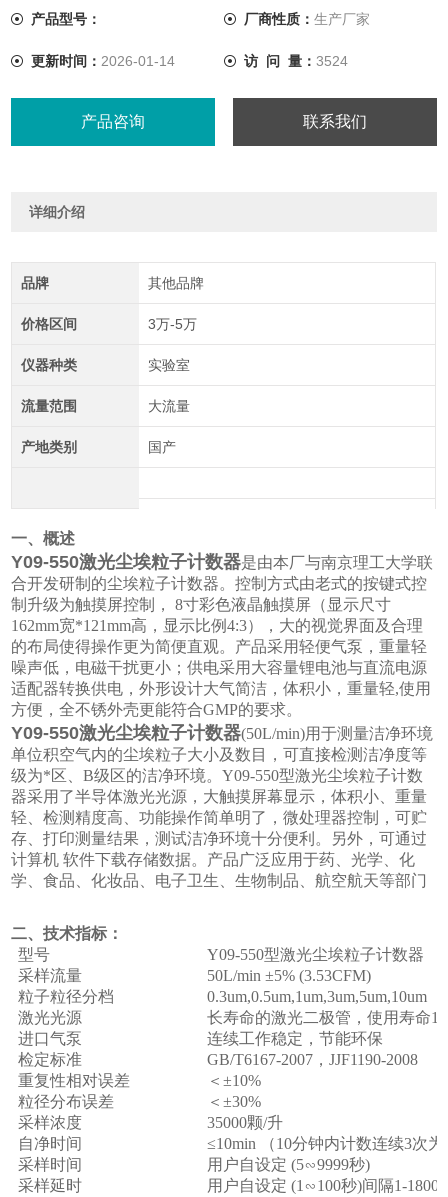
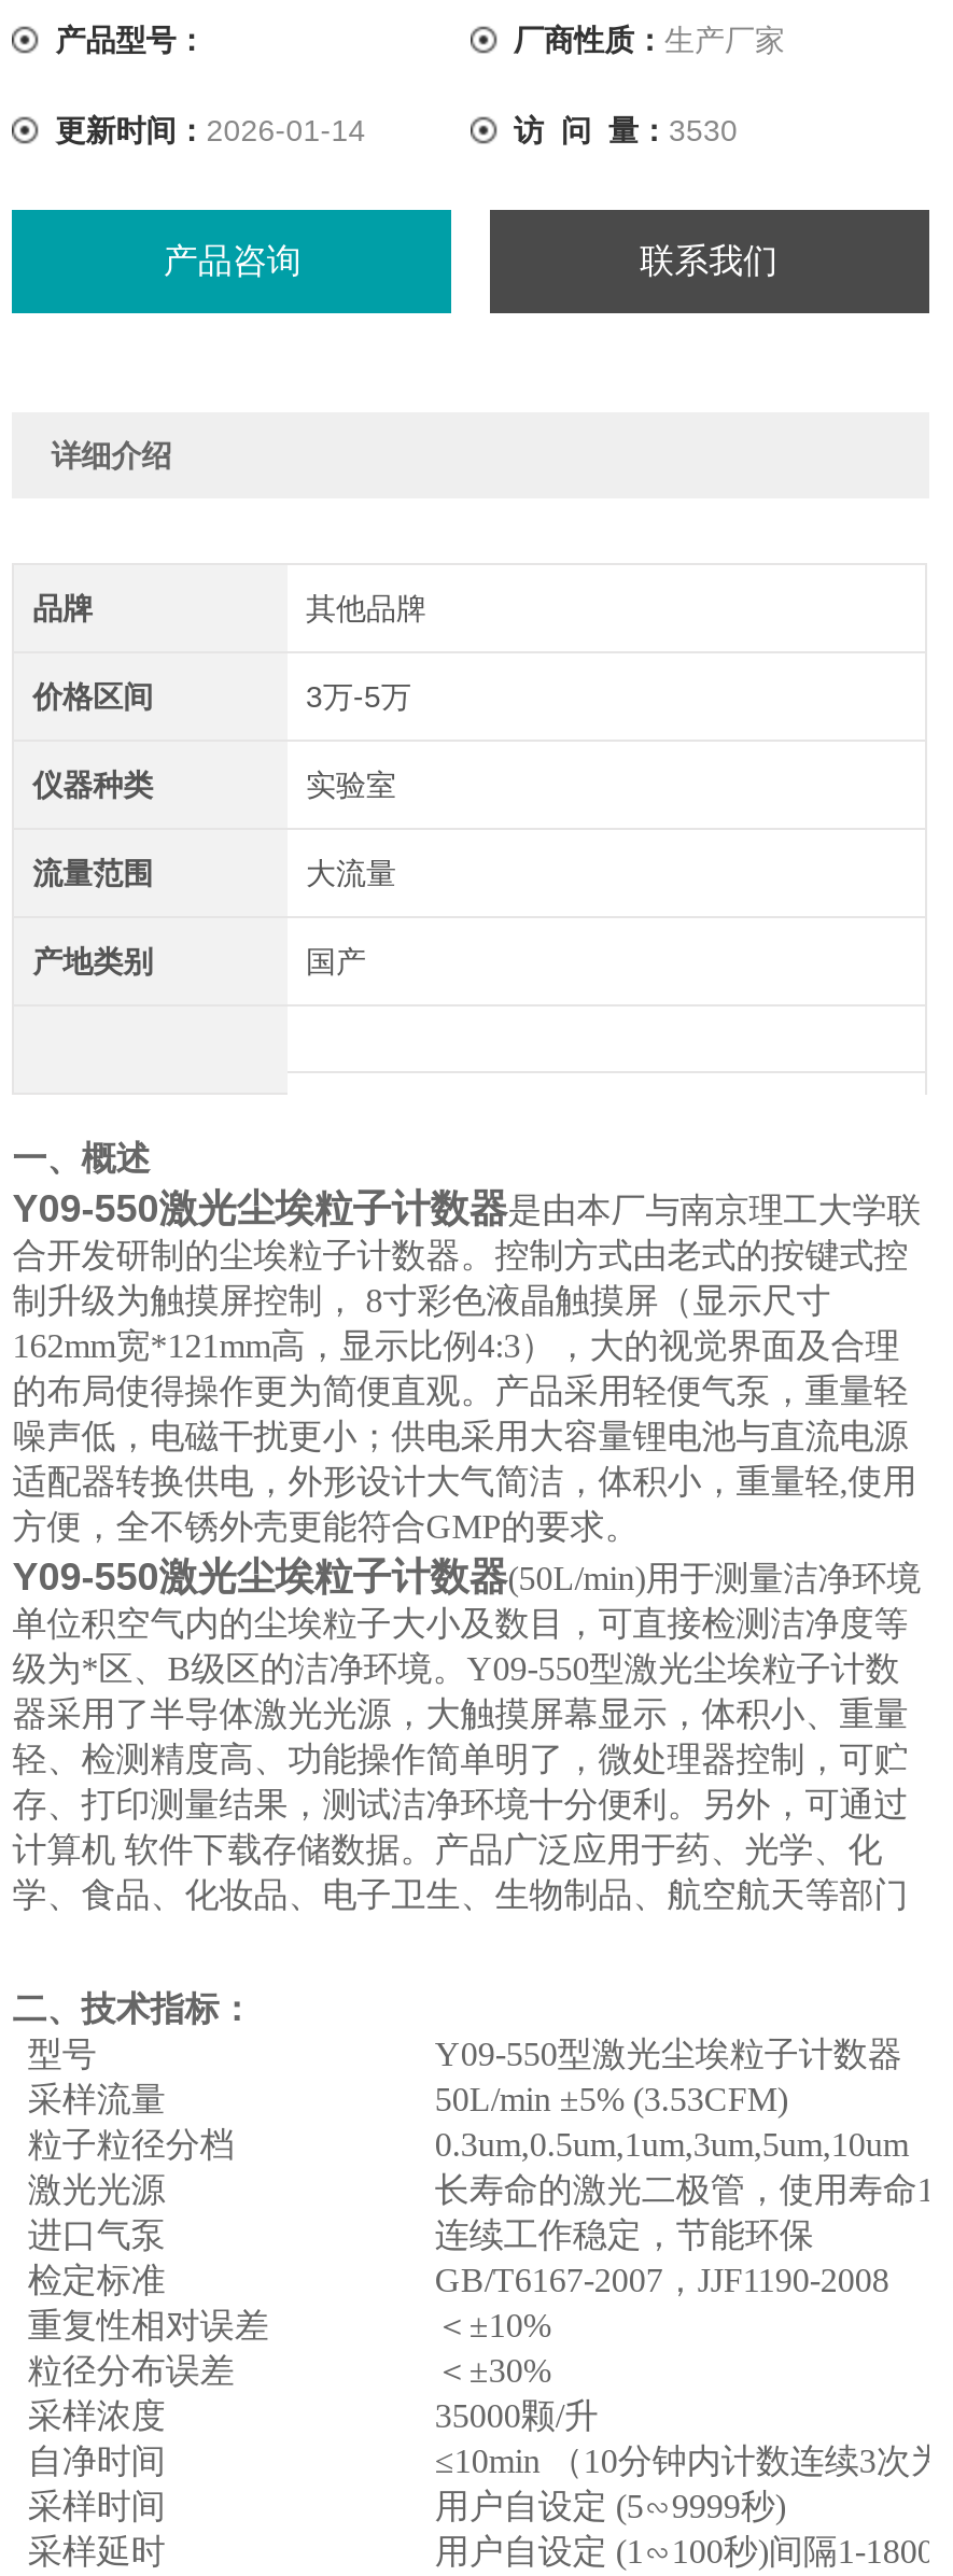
[244,53,348,69] 访 问 量：3524 -> [514,113,738,147] 访 问 量：3530

